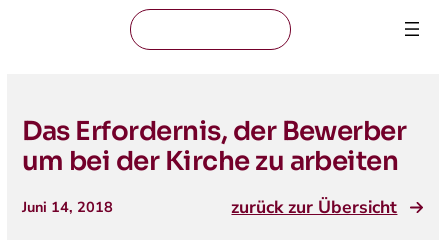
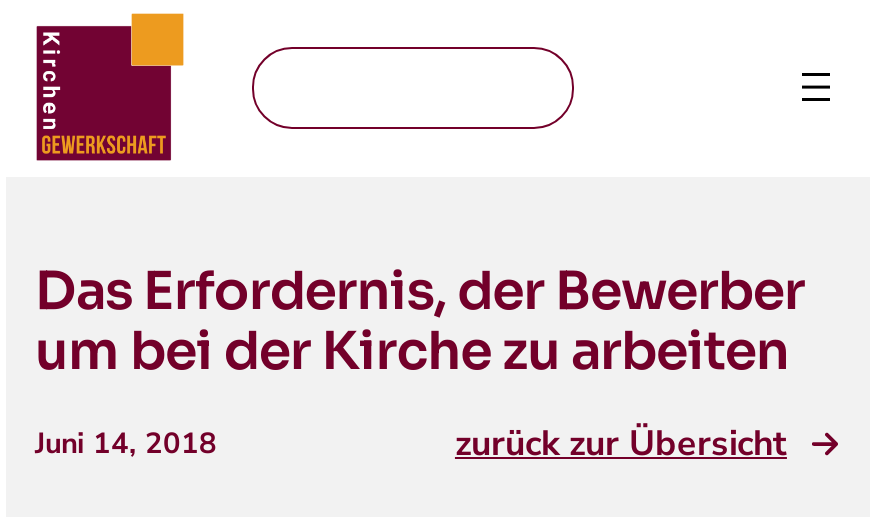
none -> [34,11,186,163] [image]

